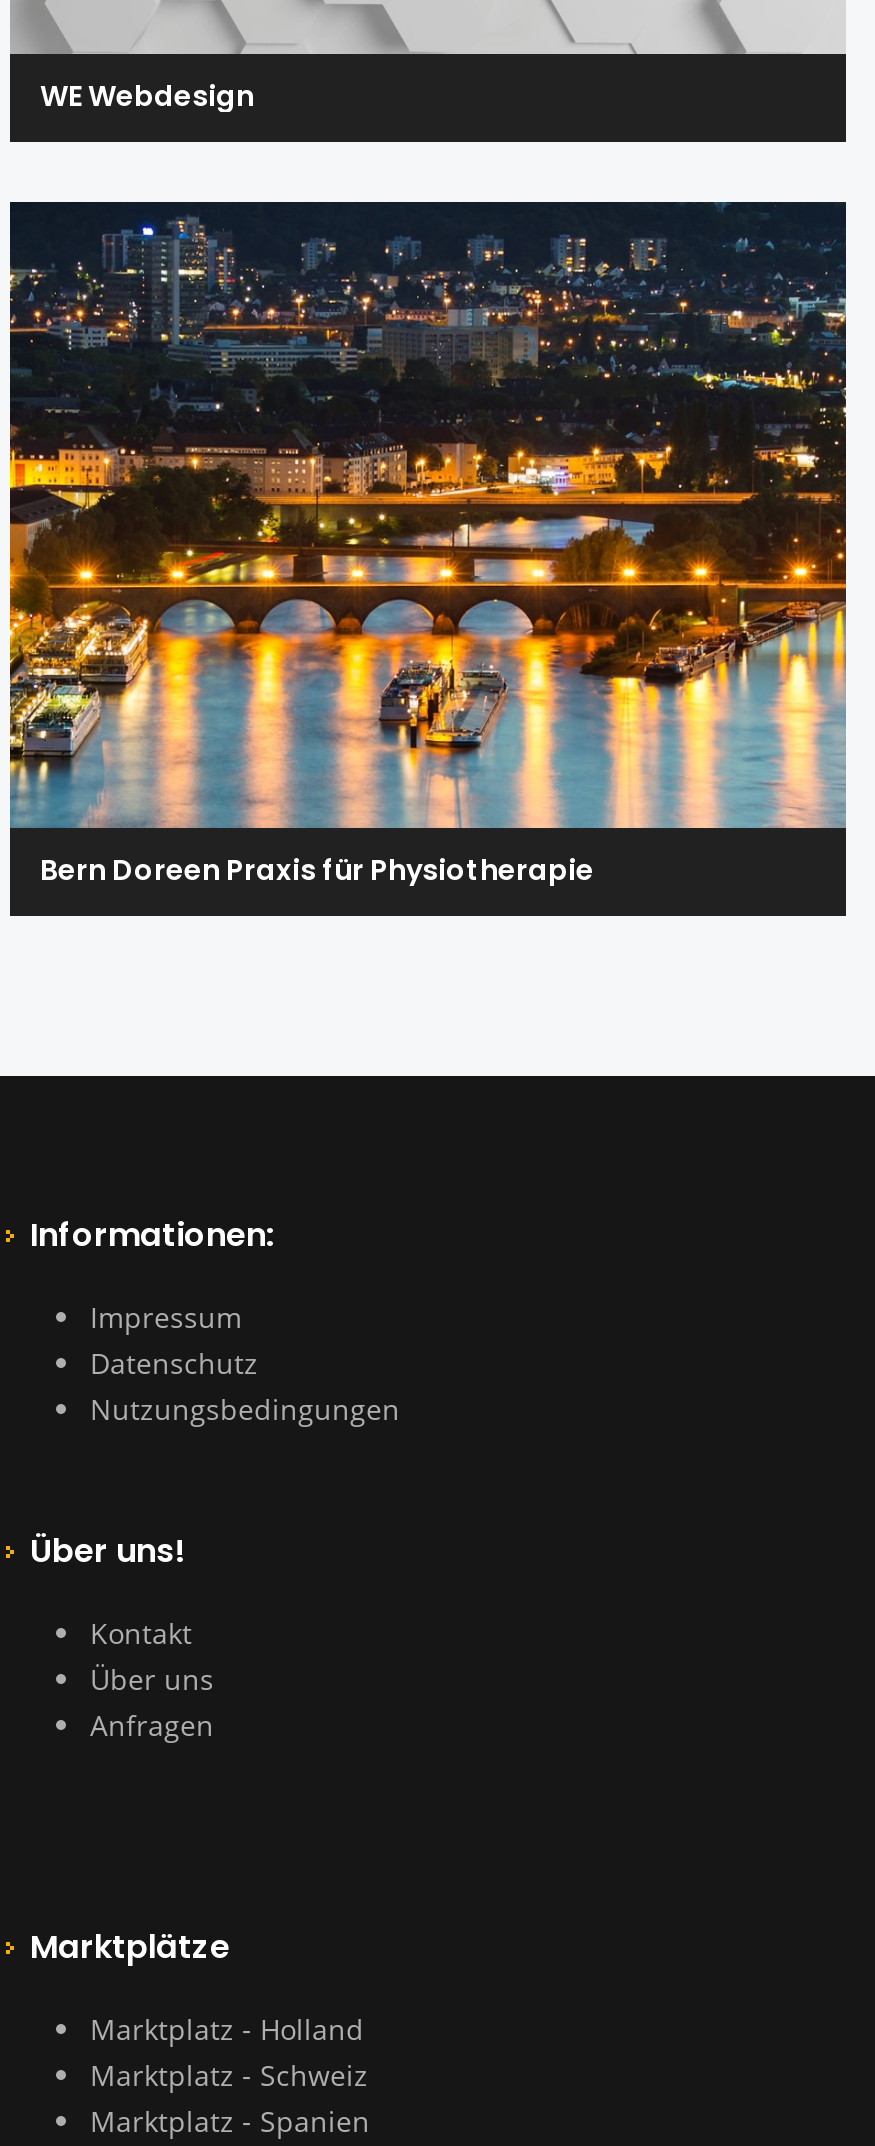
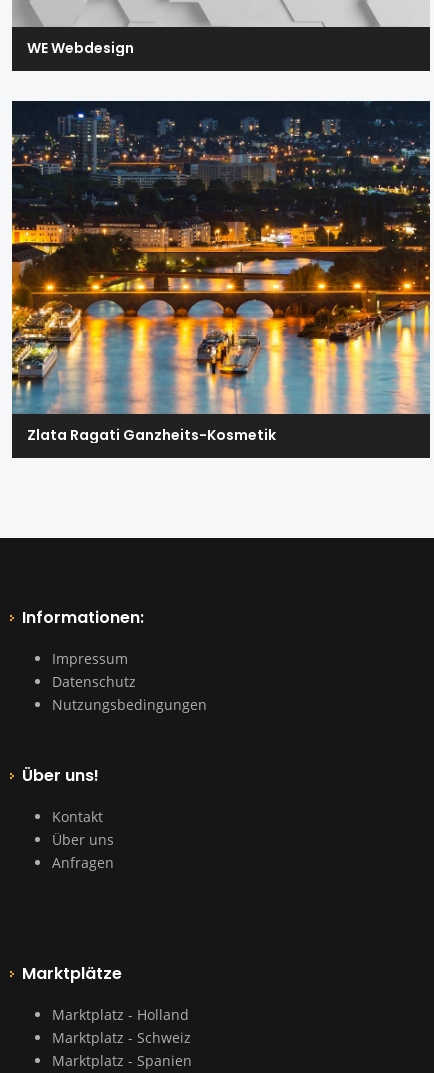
[40,850,594,890] Bern Doreen Praxis für Physiotherapie -> [27,425,276,445] Zlata Ragati Ganzheits-Kosmetik

